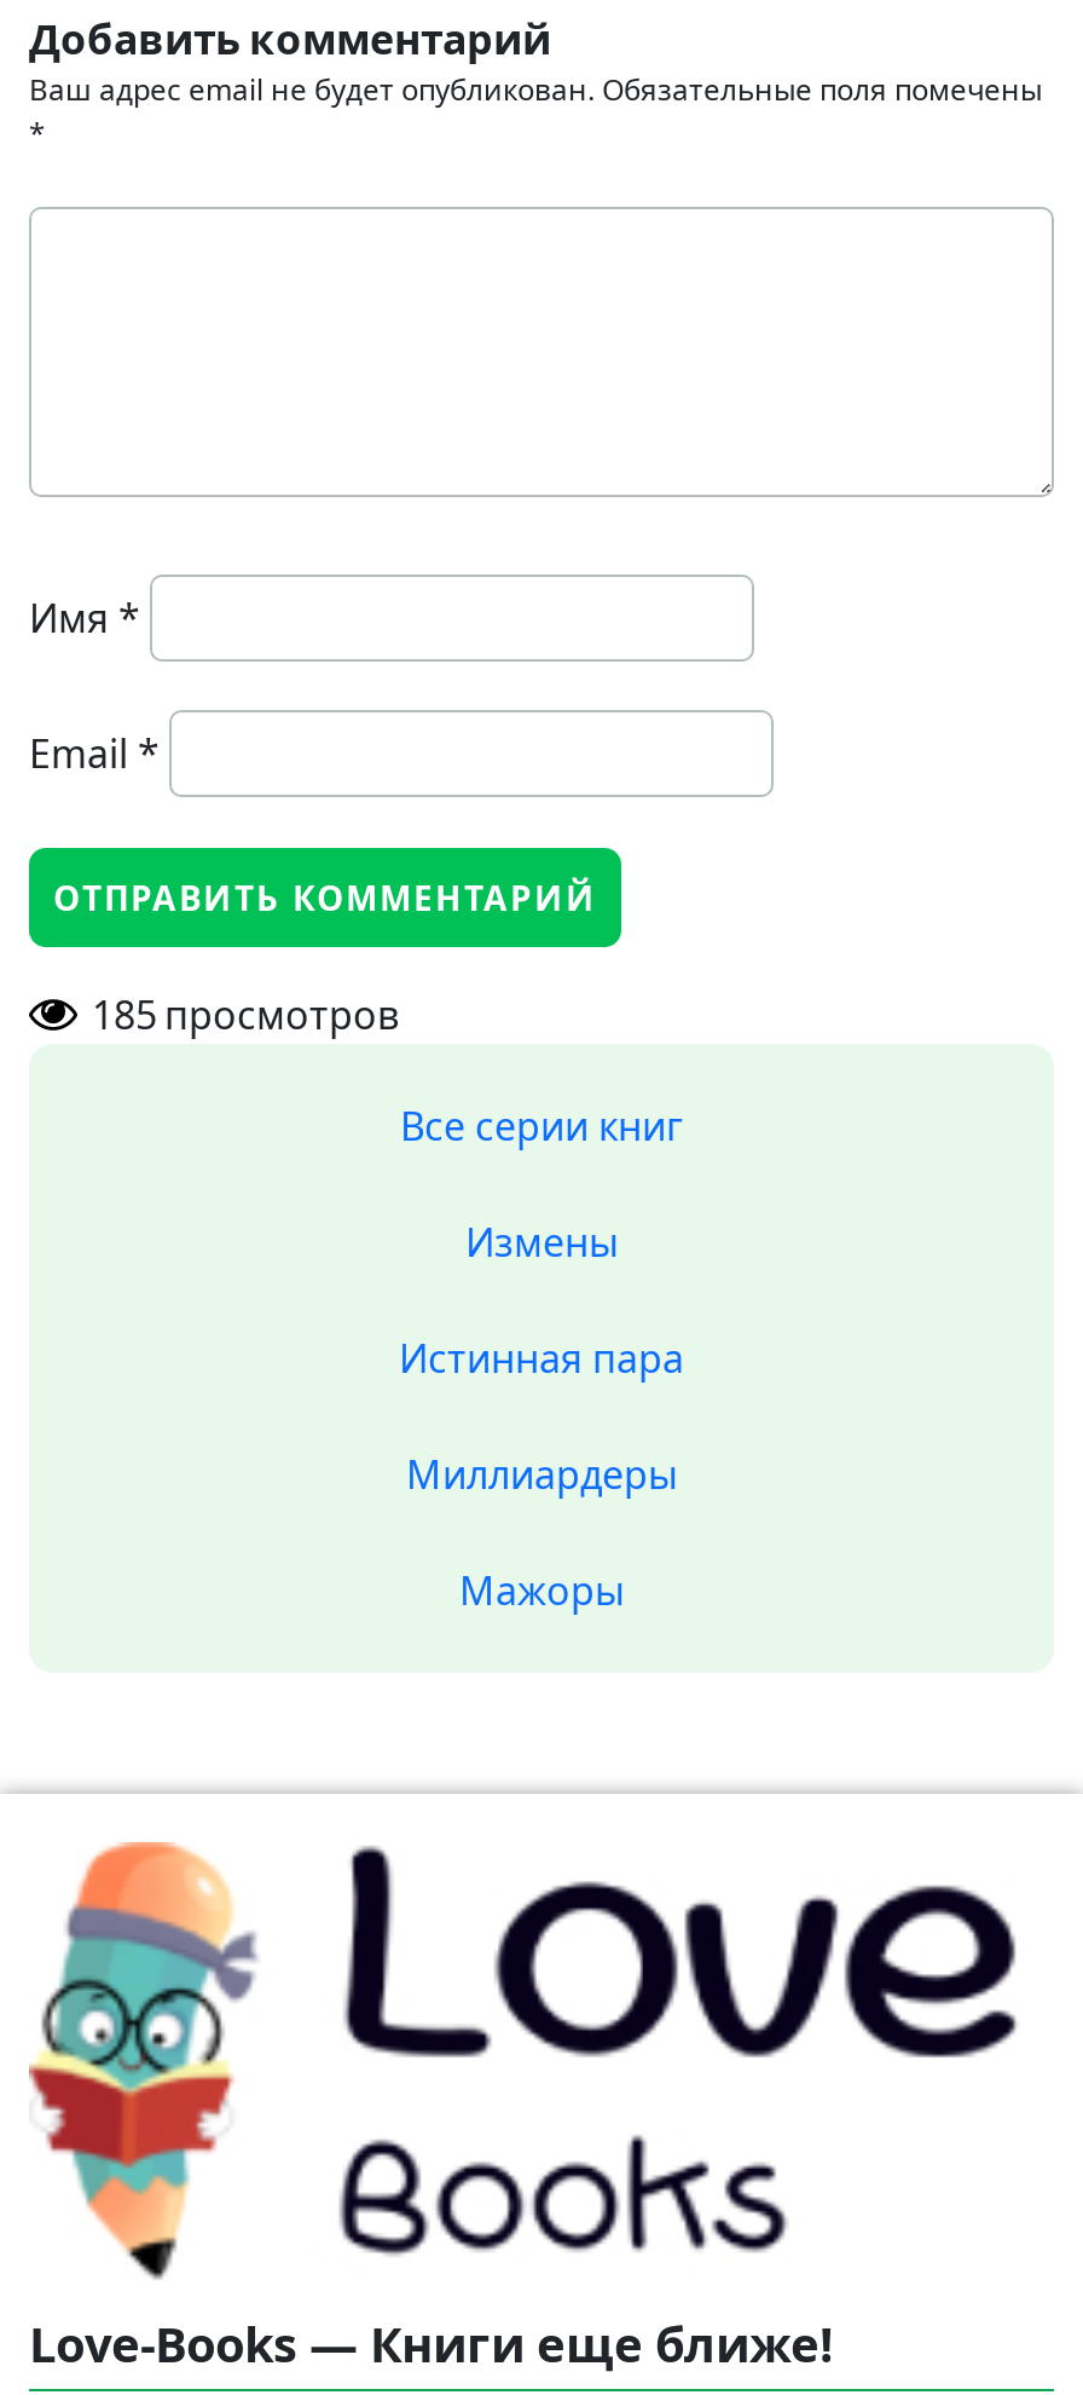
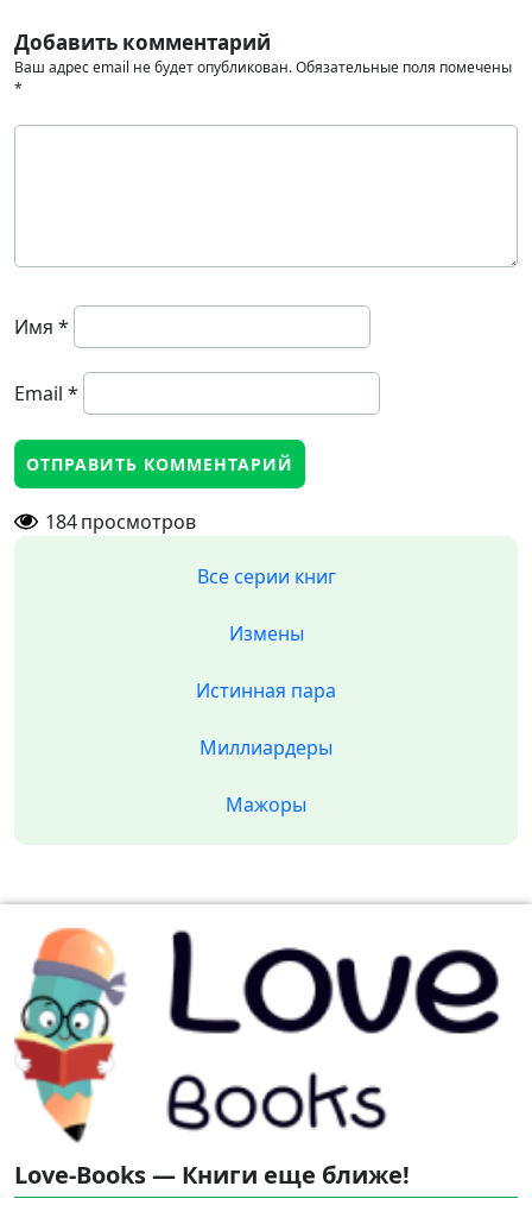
[92,988,399,1041] 185 просмотров -> [45,509,196,535] 184 просмотров

